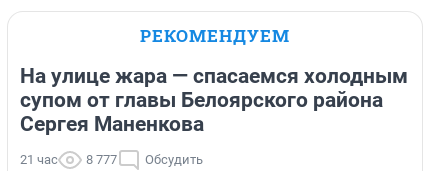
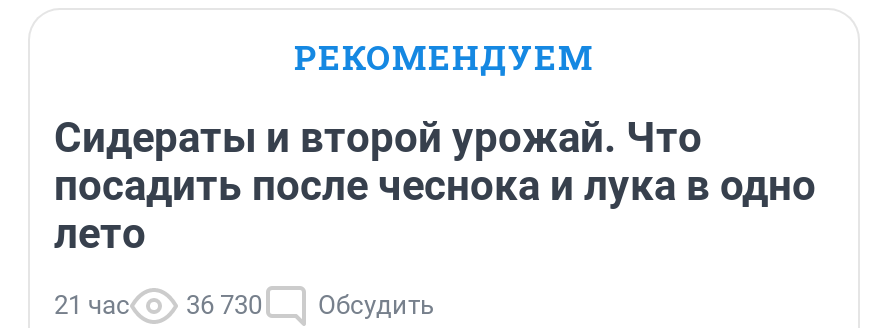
[20,64,408,136] На улице жара — спасаемся холодным | супом от главы Белоярского района | Сергея Маненкова -> [54,114,816,258] Сидераты и второй урожай. Что | посадить после чеснока и лука в одно | лето
[20,152,203,167] 21 час 8 777 Обсудить -> [54,290,434,320] 21 час 36 730 Обсудить

